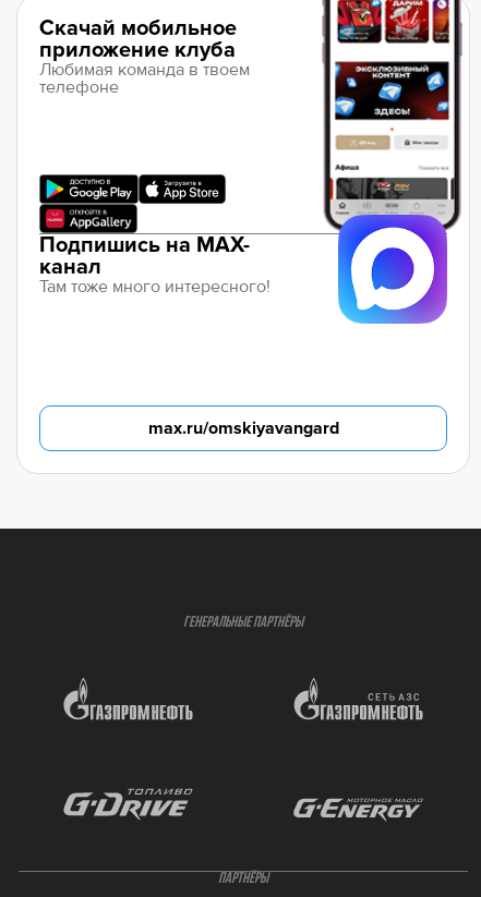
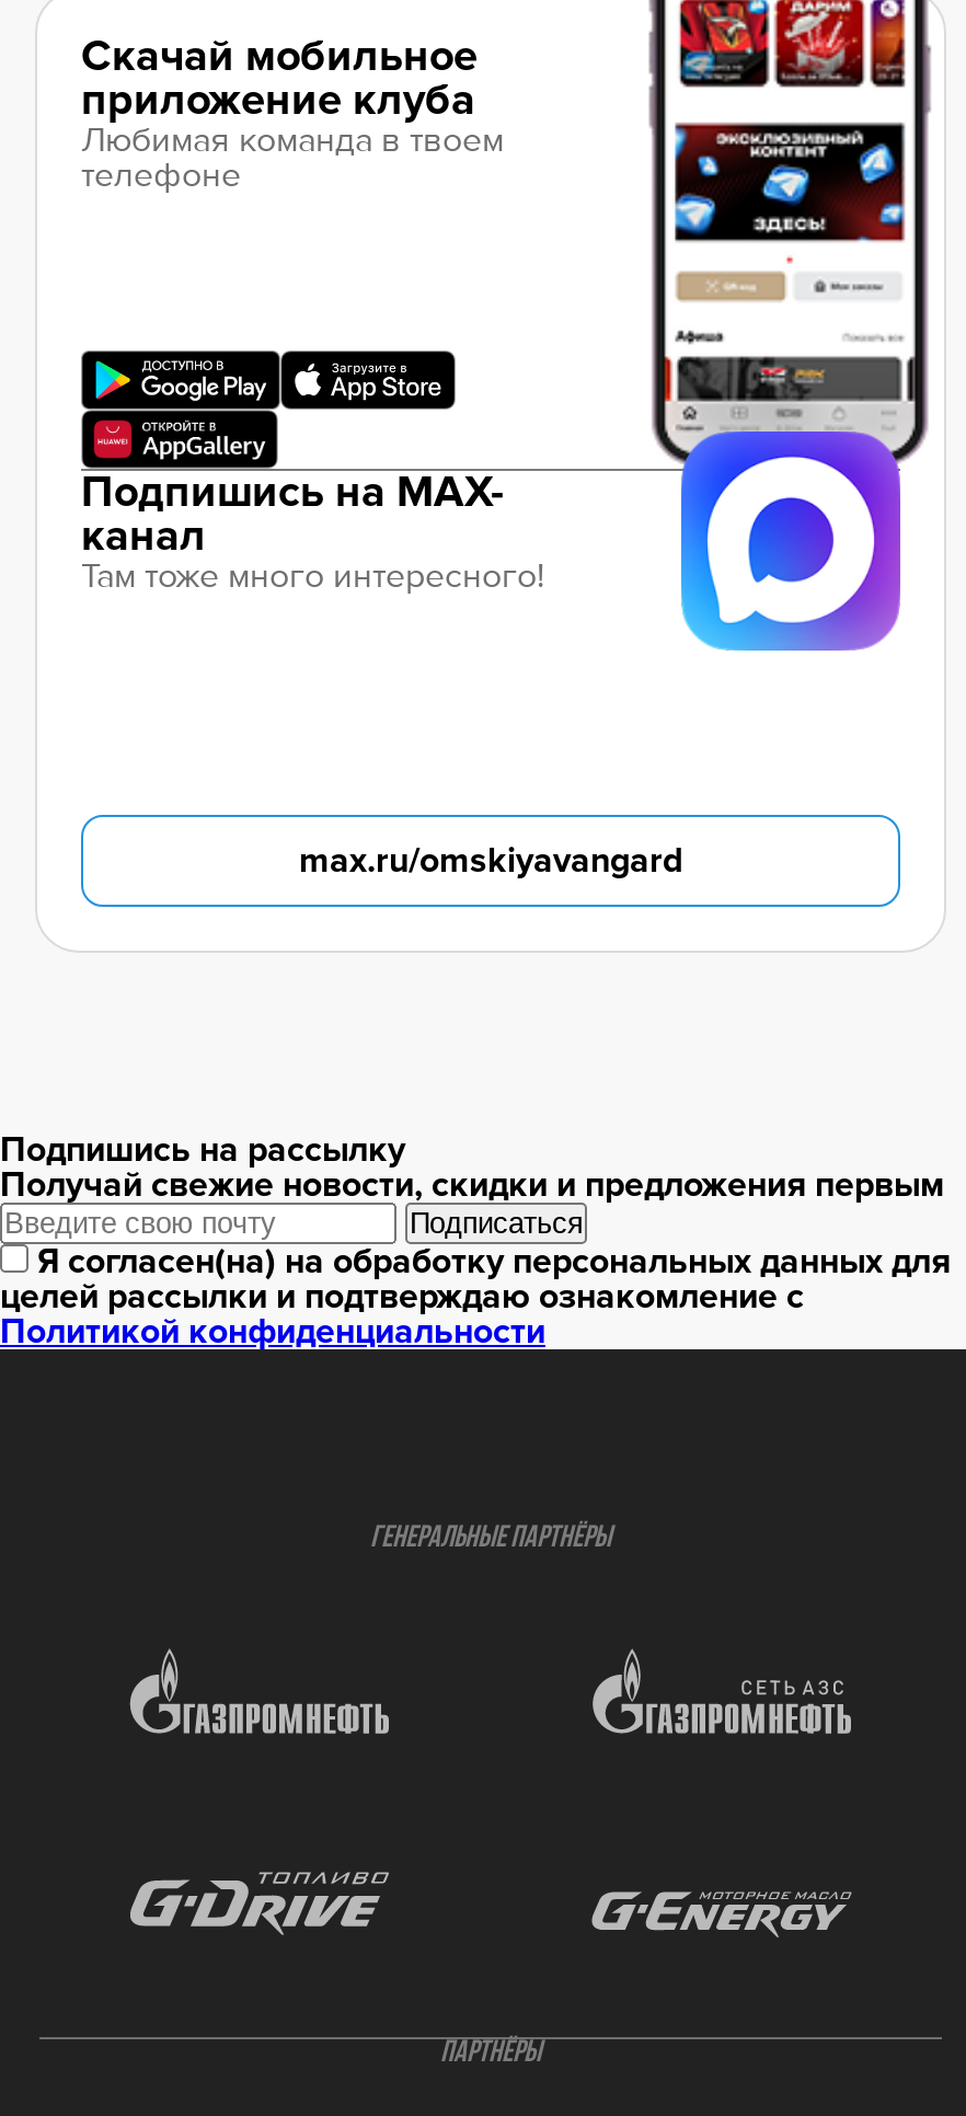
none -> [0,1128,951,1353] Подпишись на рассылку | Получай свежие новости, скидки и предложения первым | Подписаться | Я согласен(на) на обработку персональных данных для | целей рассылки и подтверждаю ознакомление с | Политикой конфиденциальности

